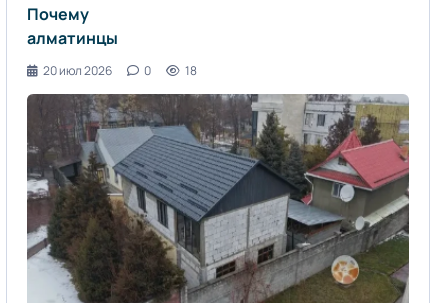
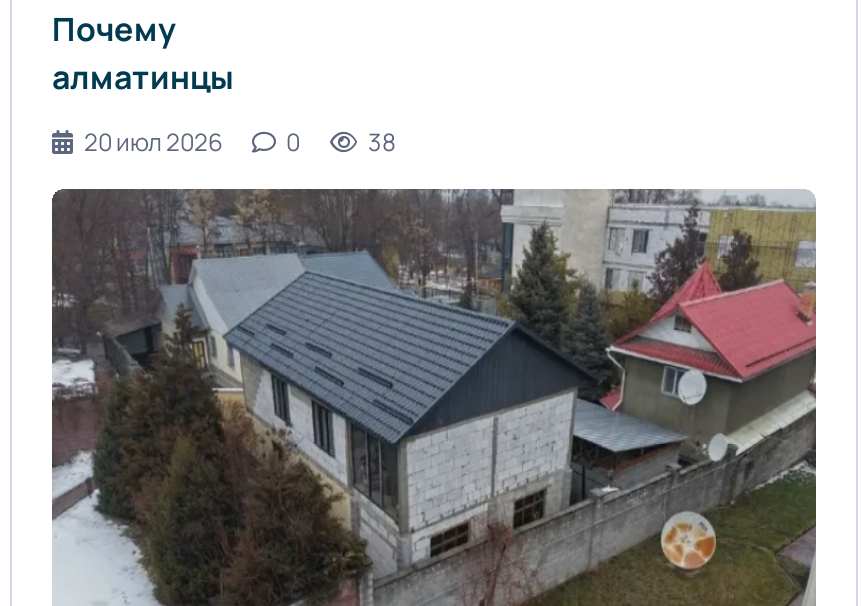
[185,62,197,79] 18 -> [368,125,396,159] 38

